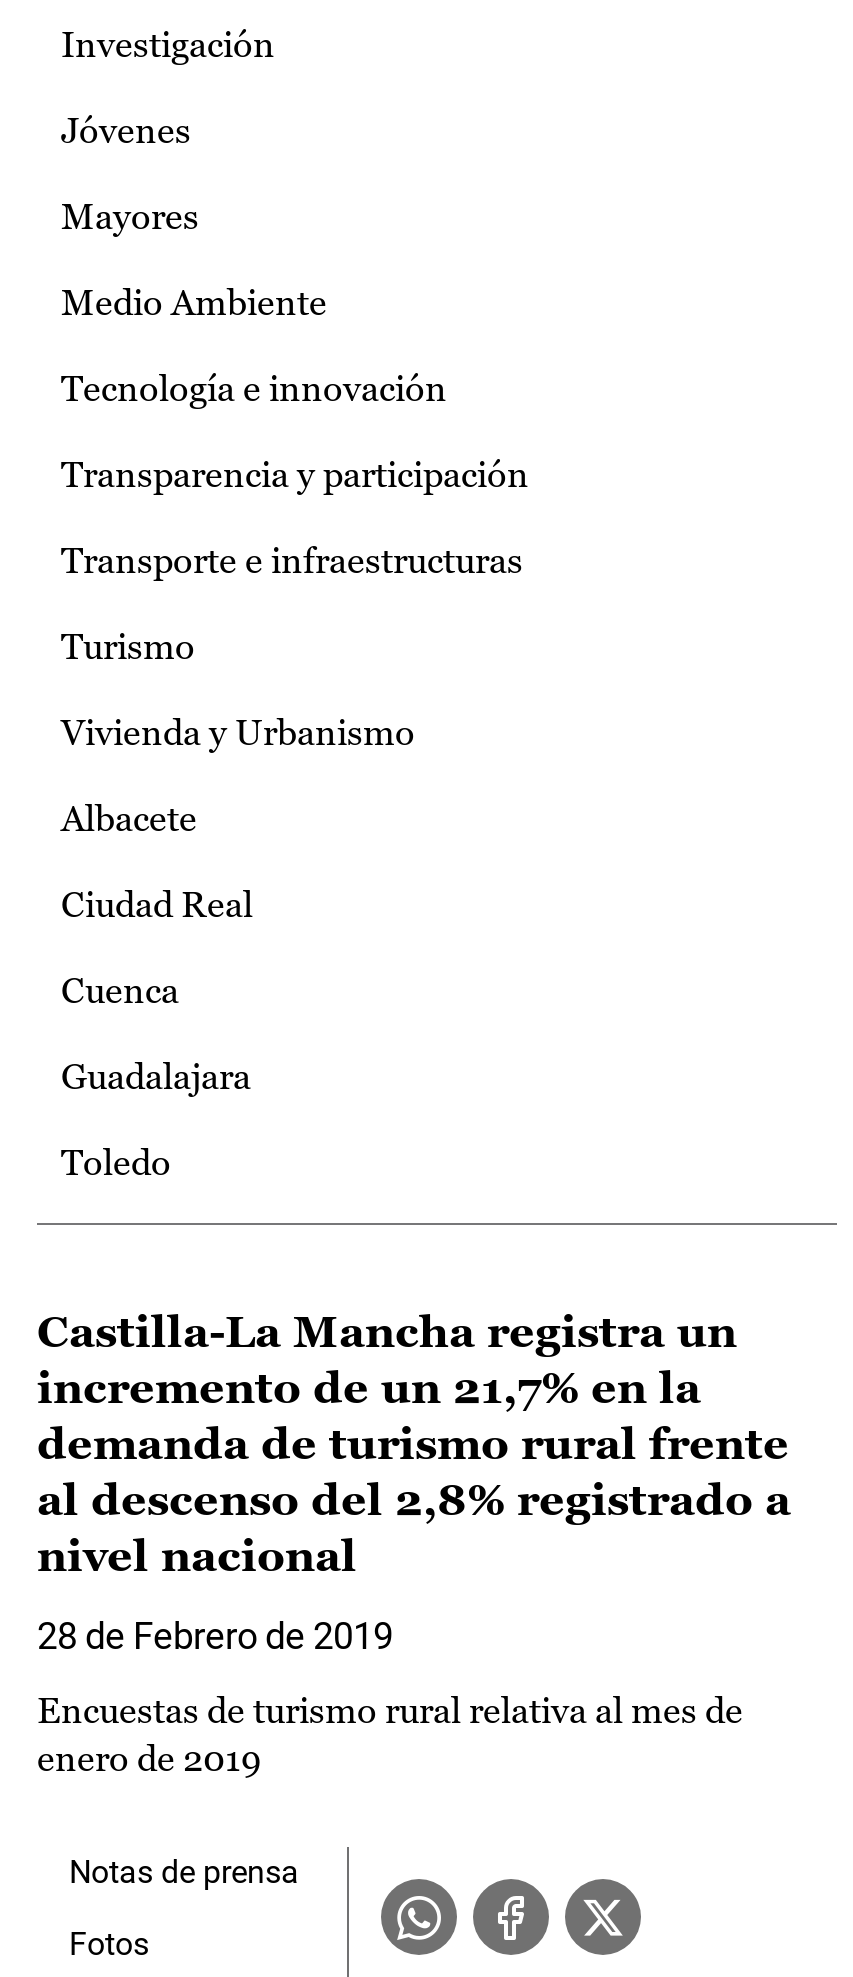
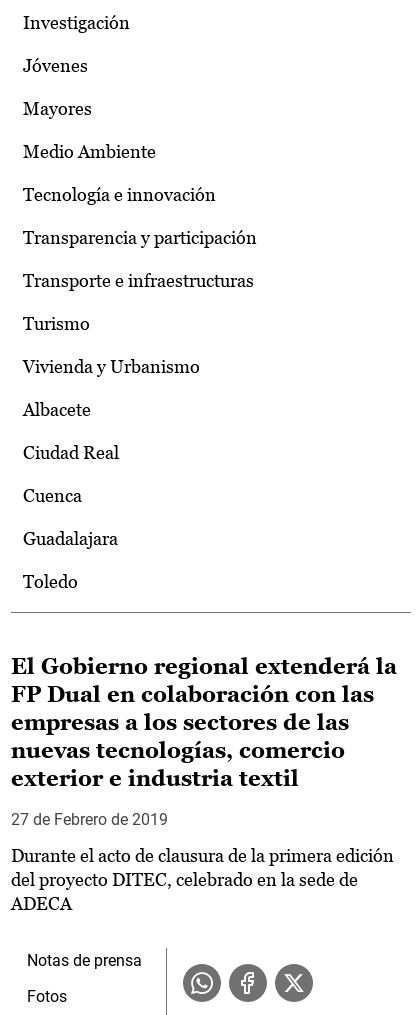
[37,1307,791,1581] Castilla-La Mancha registra un | incremento de un 21,7% en la | demanda de turismo rural frente | al descenso del 2,8% registrado a | nivel nacional -> [11,654,397,791] El Gobierno regional extenderá la | FP Dual en colaboración con las | empresas a los sectores de las | nuevas tecnologías, comercio | exterior e industria textil
[37,1615,393,1657] 28 de Febrero de 2019 -> [11,810,168,829] 27 de Febrero de 2019
[37,1689,743,1779] Encuestas de turismo rural relativa al mes de | enero de 2019 -> [11,845,394,914] Durante el acto de clausura de la primera edición | del proyecto DITEC, celebrado en la sede de | ADECA

